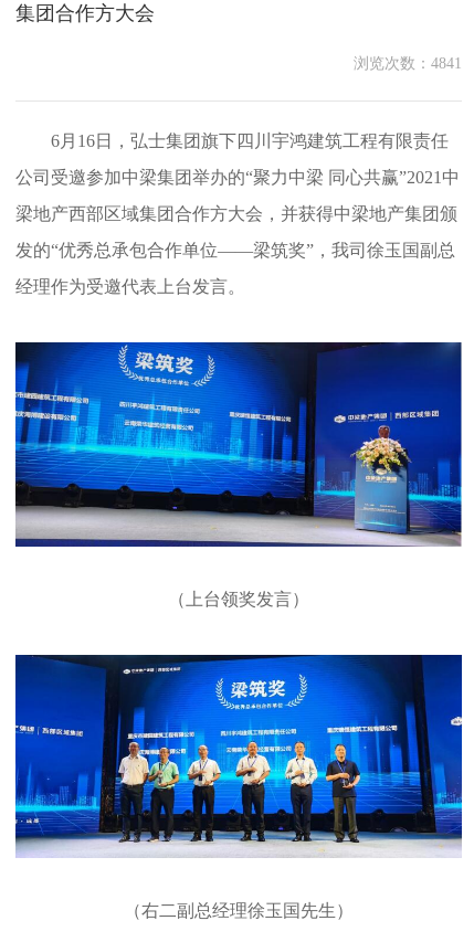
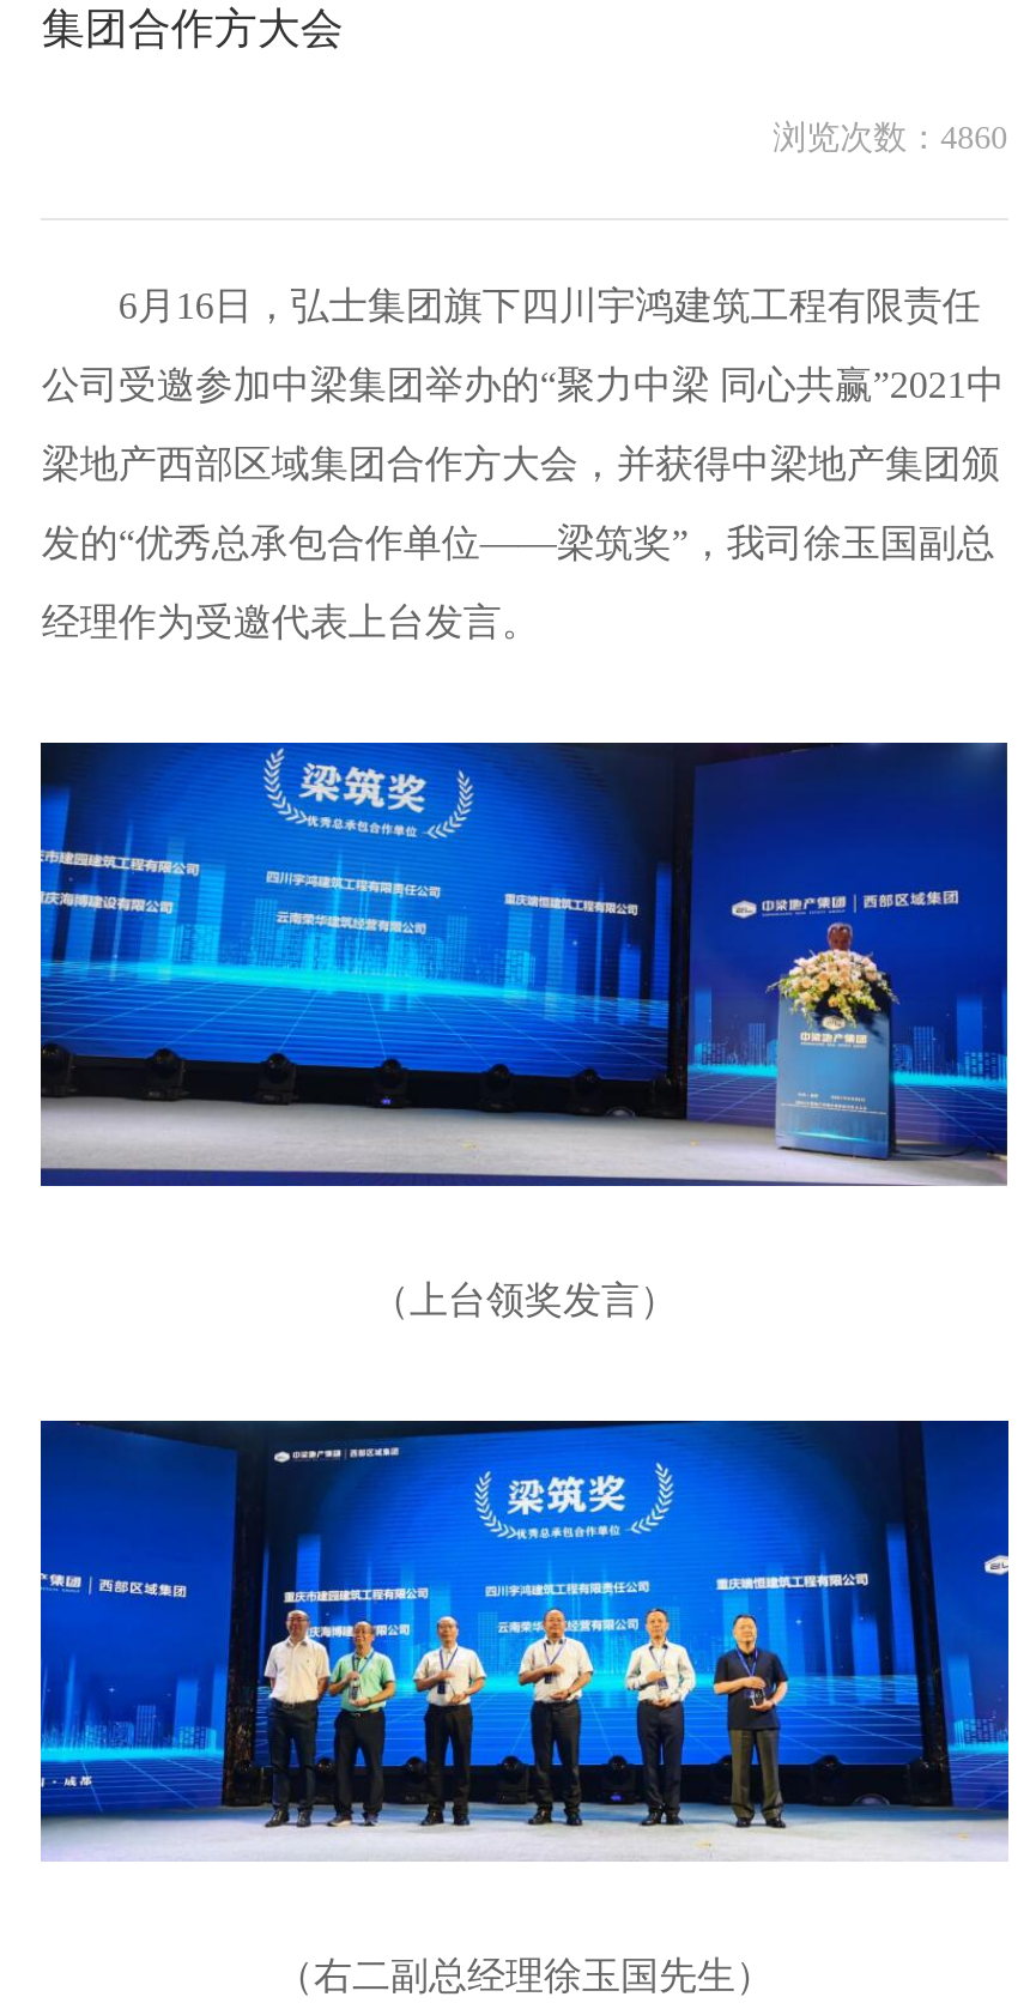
[353,56,461,73] 浏览次数：4841 -> [773,122,1007,158] 浏览次数：4860

